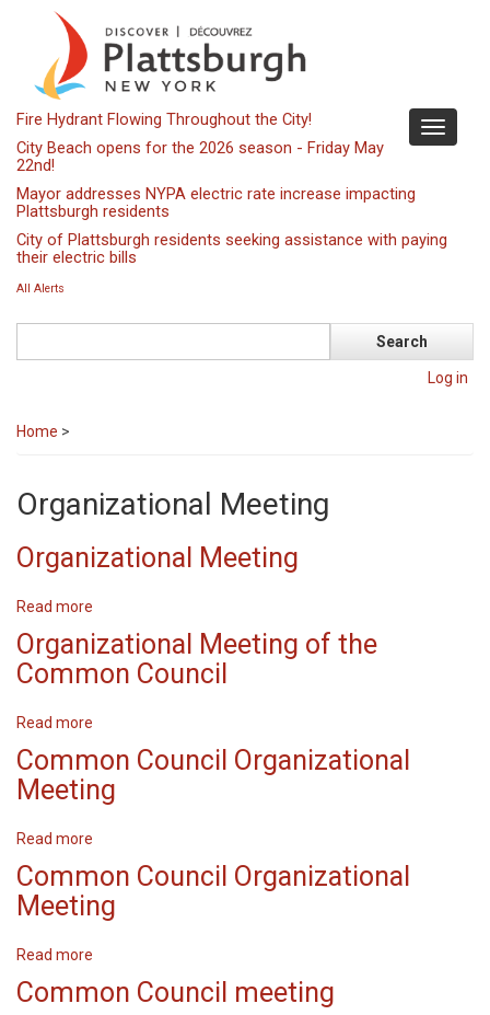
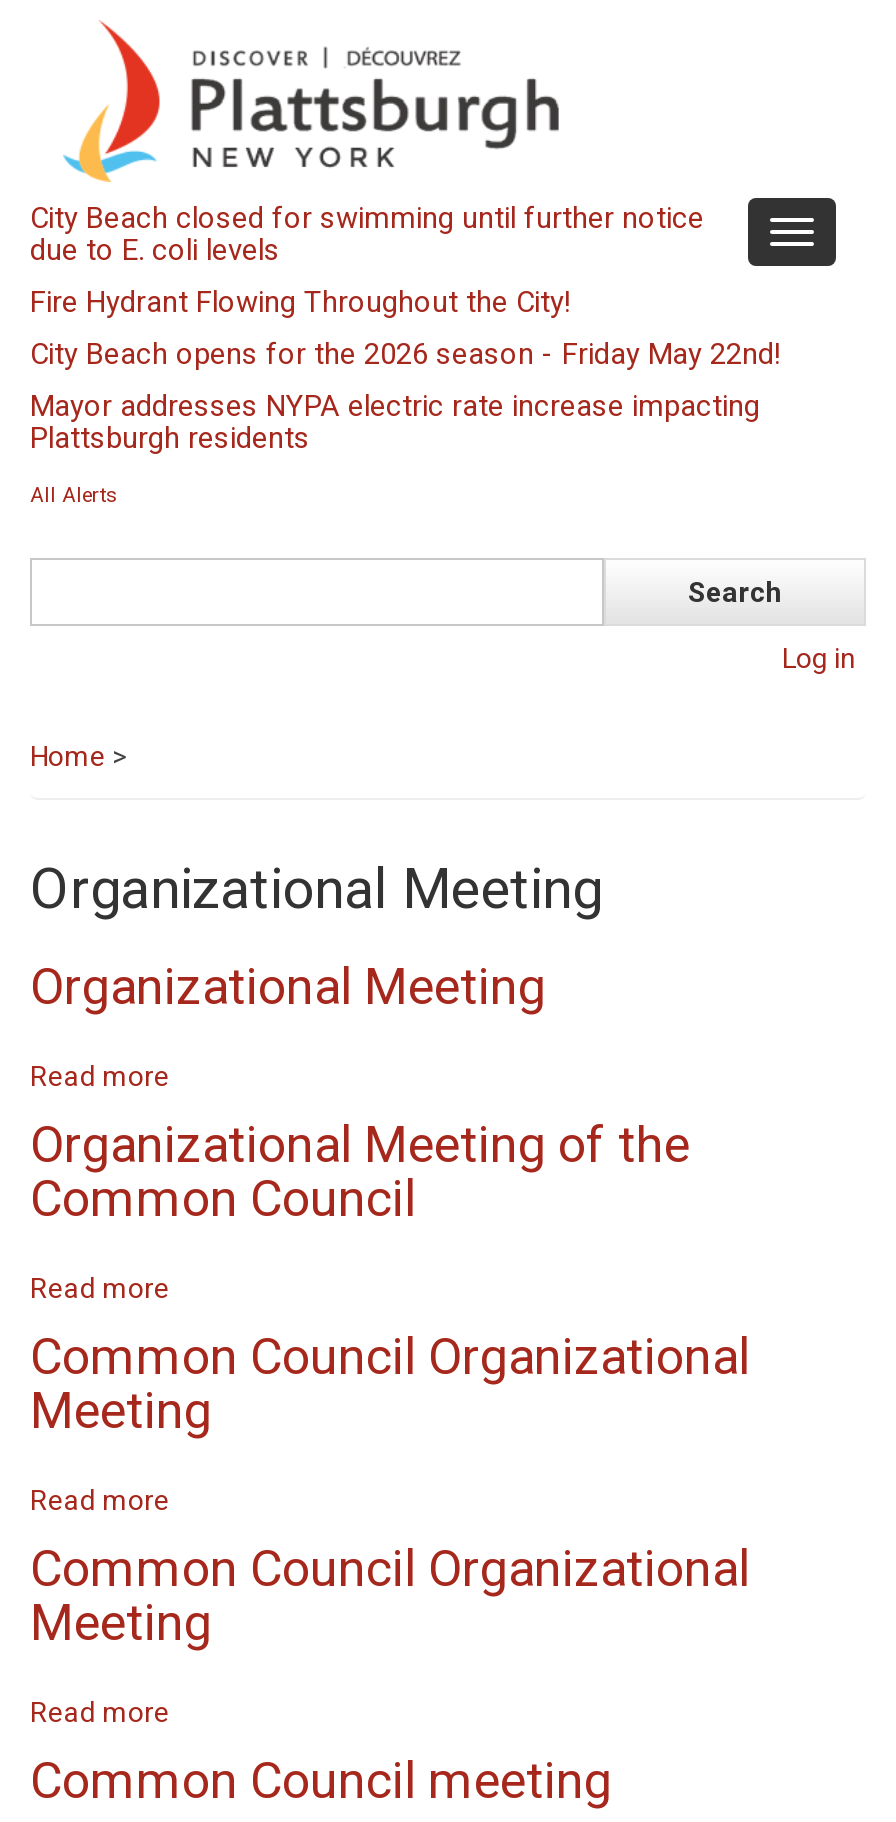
none -> [30,200,704,268] City Beach closed for swimming until further notice | due to E. coli levels
moved [16,110,312,129] -> [30,284,570,320]: Fire Hydrant Flowing Throughout the City!
moved [16,184,416,221] -> [30,388,760,456]: Mayor addresses NYPA electric rate increase impacting | Plattsburgh residents
[16,230,447,267] City of Plattsburgh residents seeking assistance with paying | their electric bills -> none

